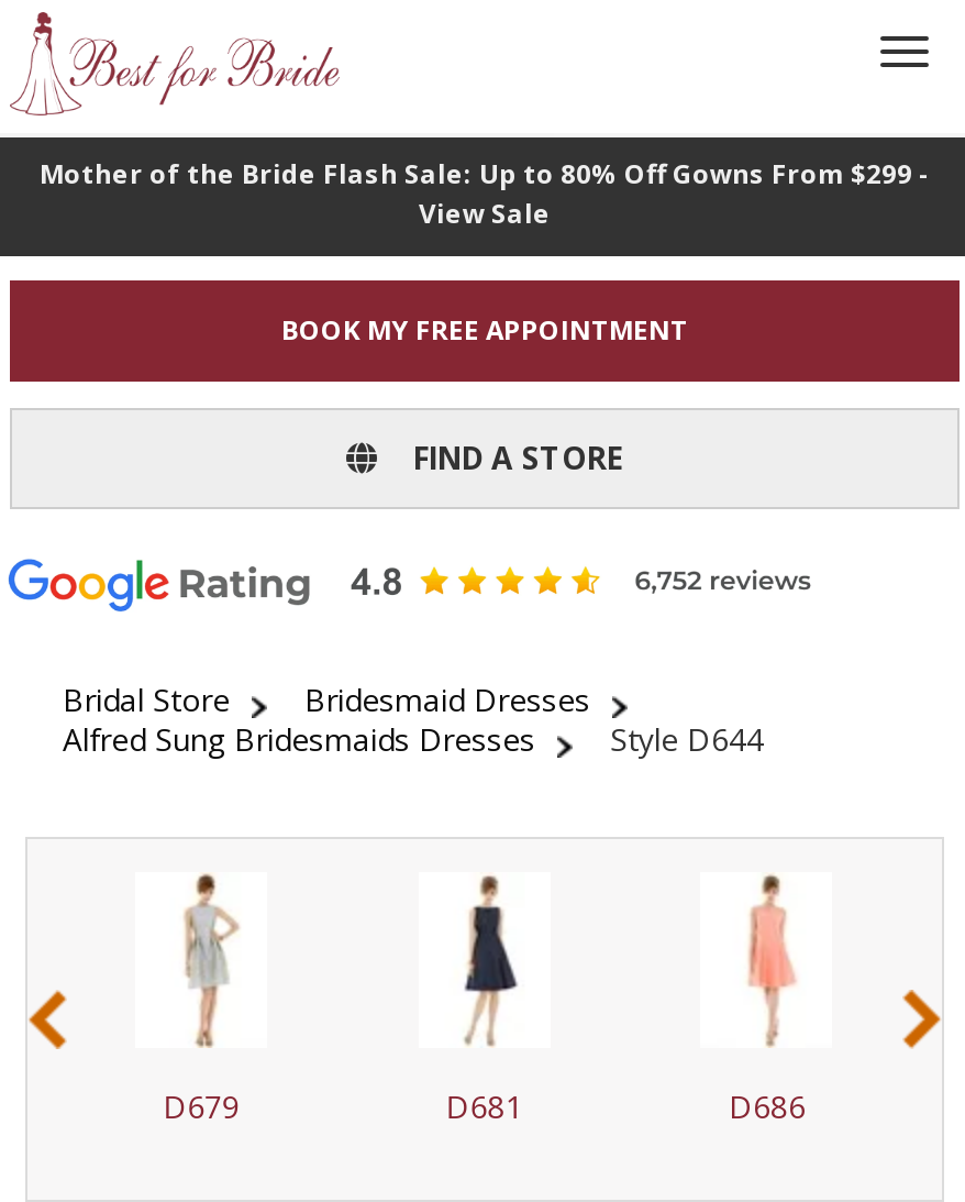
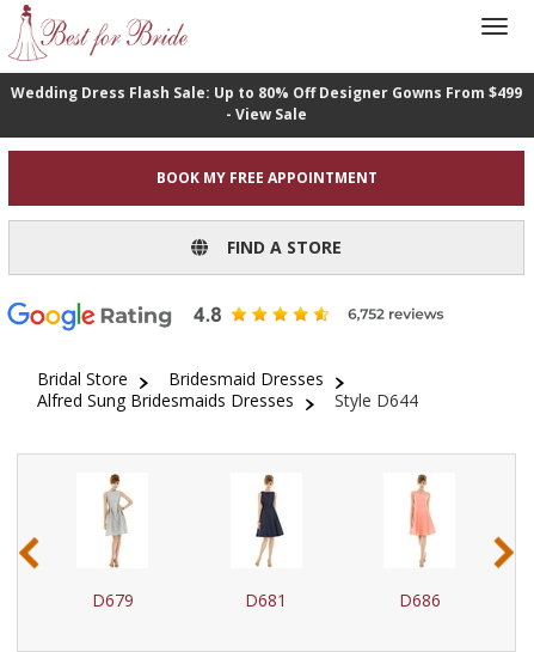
[40,155,930,232] Mother of the Bride Flash Sale: Up to 80% Off Gowns From $299 - | View Sale -> [11,83,522,124] Wedding Dress Flash Sale: Up to 80% Off Designer Gowns From $499 | - View Sale

